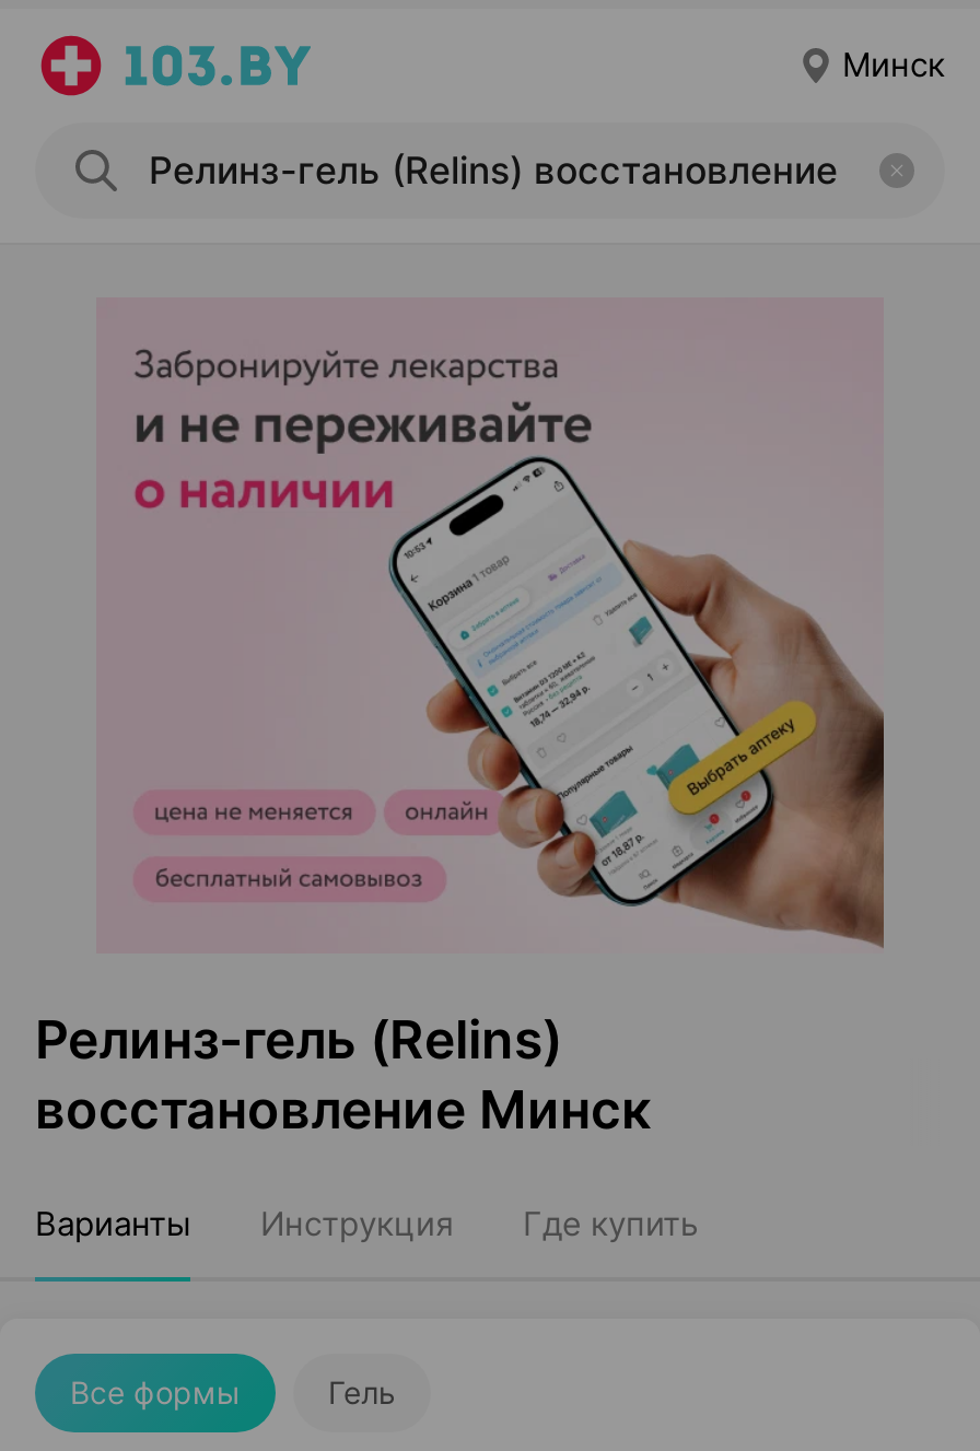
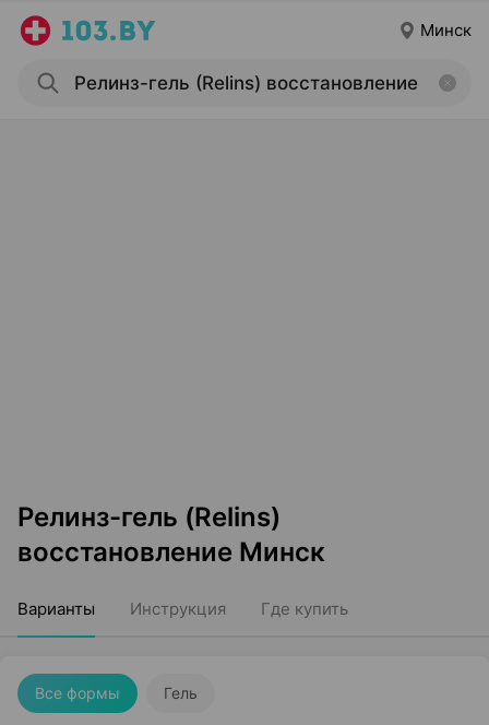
[98,300,886,949] [image] -> none

